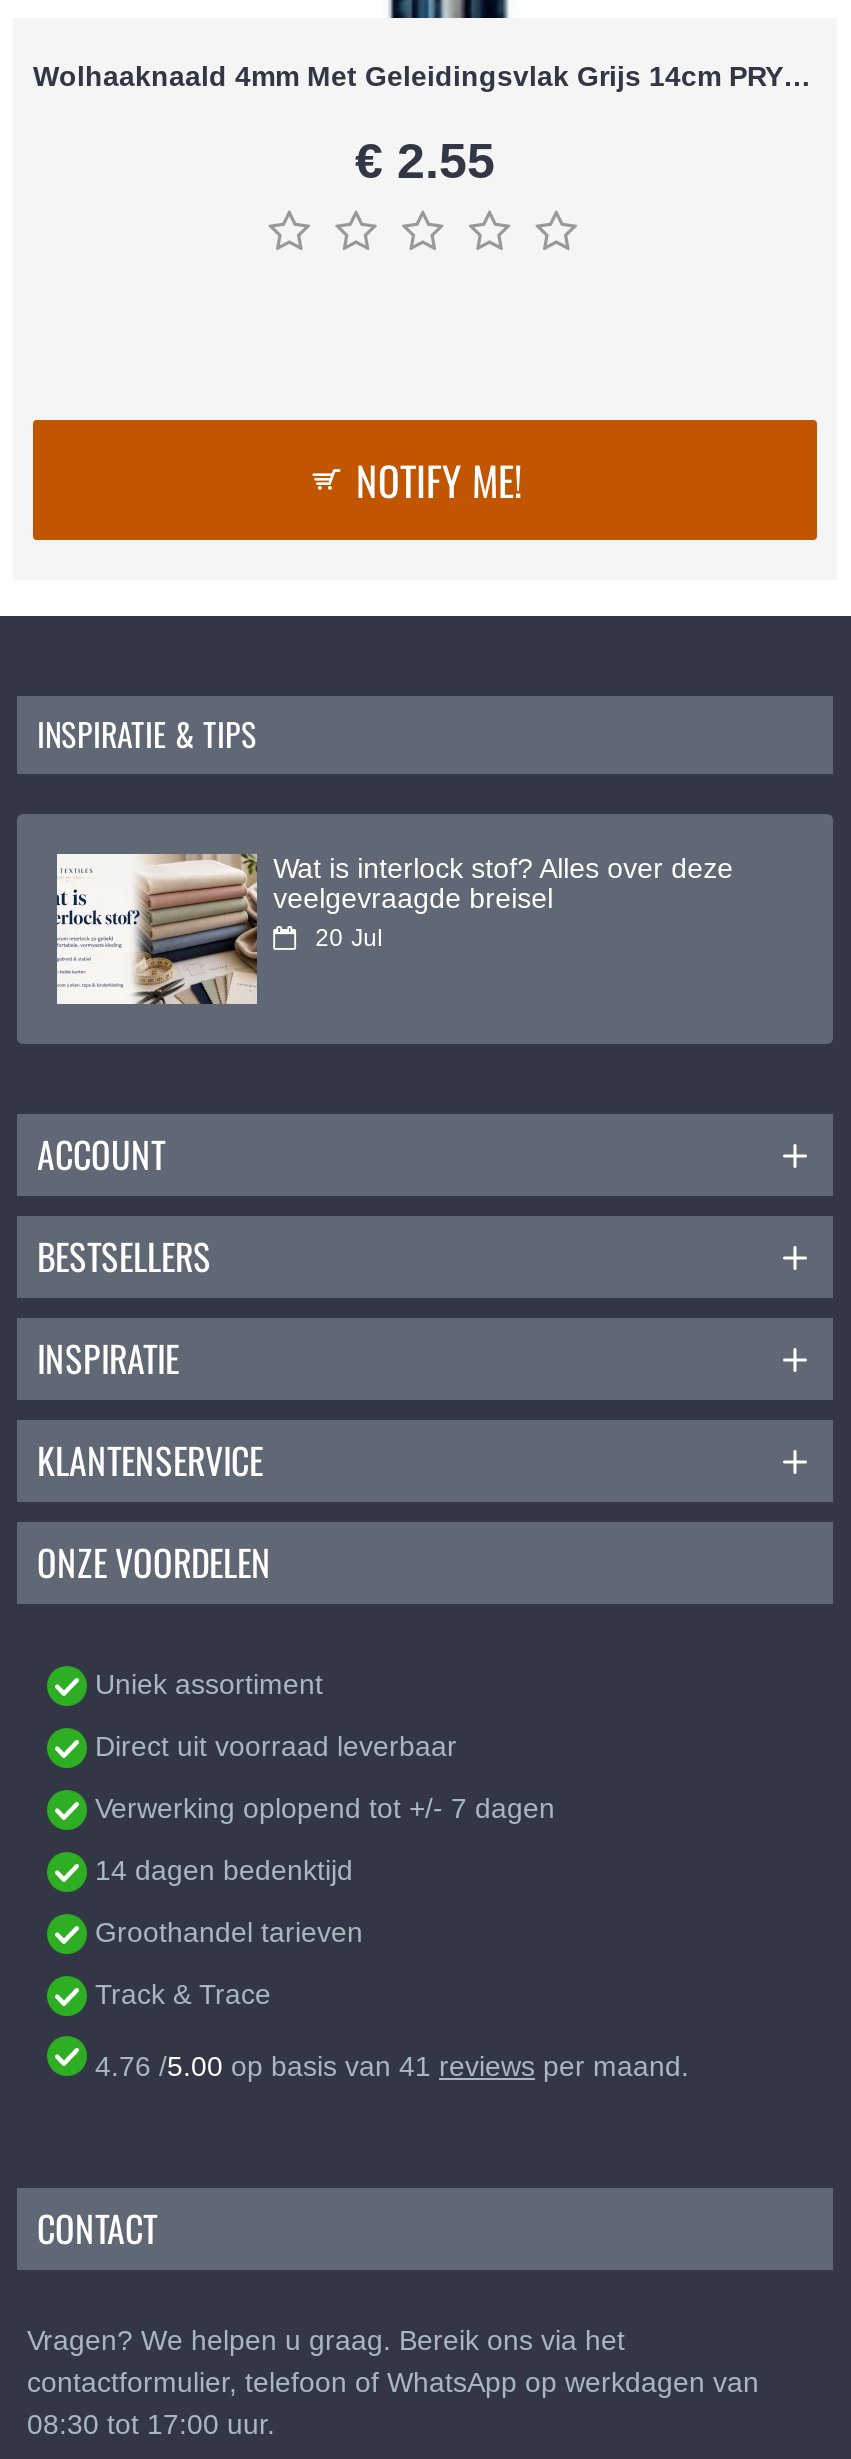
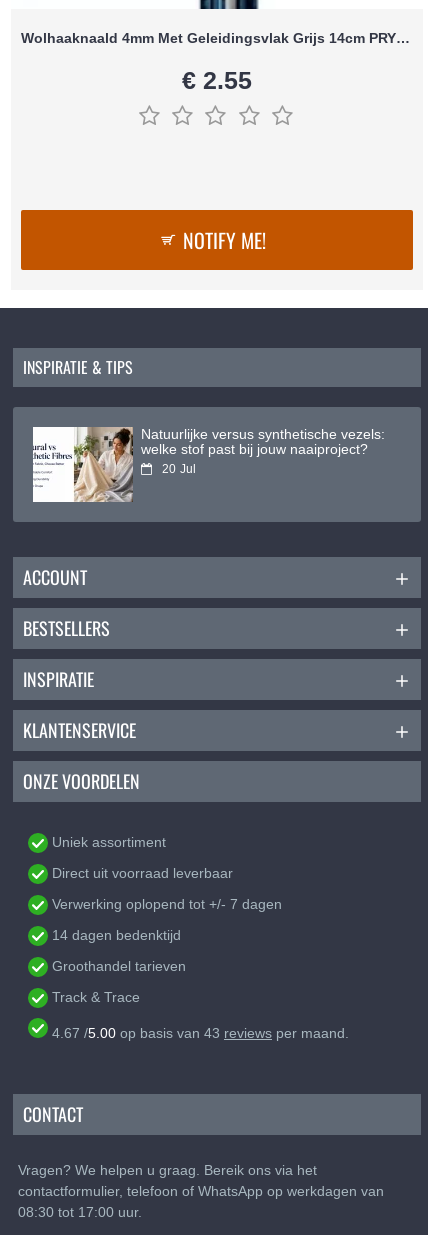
[57,852,733,1004] [image] | Wat is interlock stof? Alles over deze | veelgevraagde breisel -> [34,426,385,502] [image] | Natuurlijke versus synthetische vezels: | welke stof past bij jouw naaiproject?
[95,2050,689,2082] 4.76 /5.00 op basis van 41 reviews per maand. -> [52,1025,349,1041] 4.67 /5.00 op basis van 43 reviews per maand.

